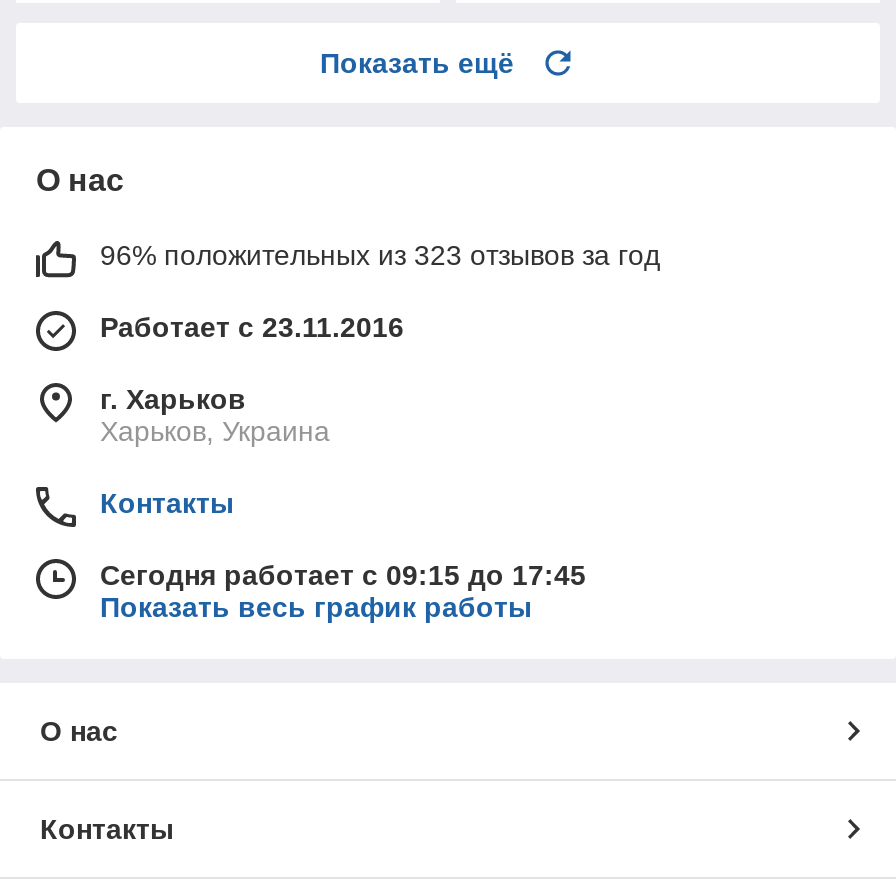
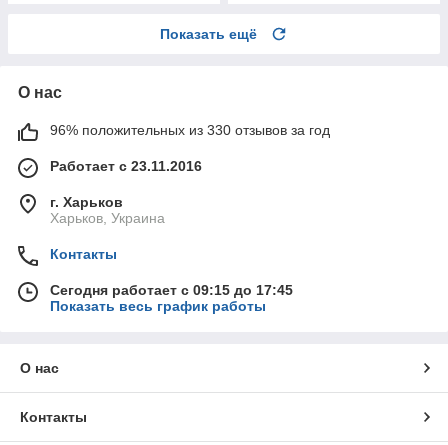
[100,240,660,272] 96% положительных из 323 отзывов за год -> [50,122,330,138] 96% положительных из 330 отзывов за год

